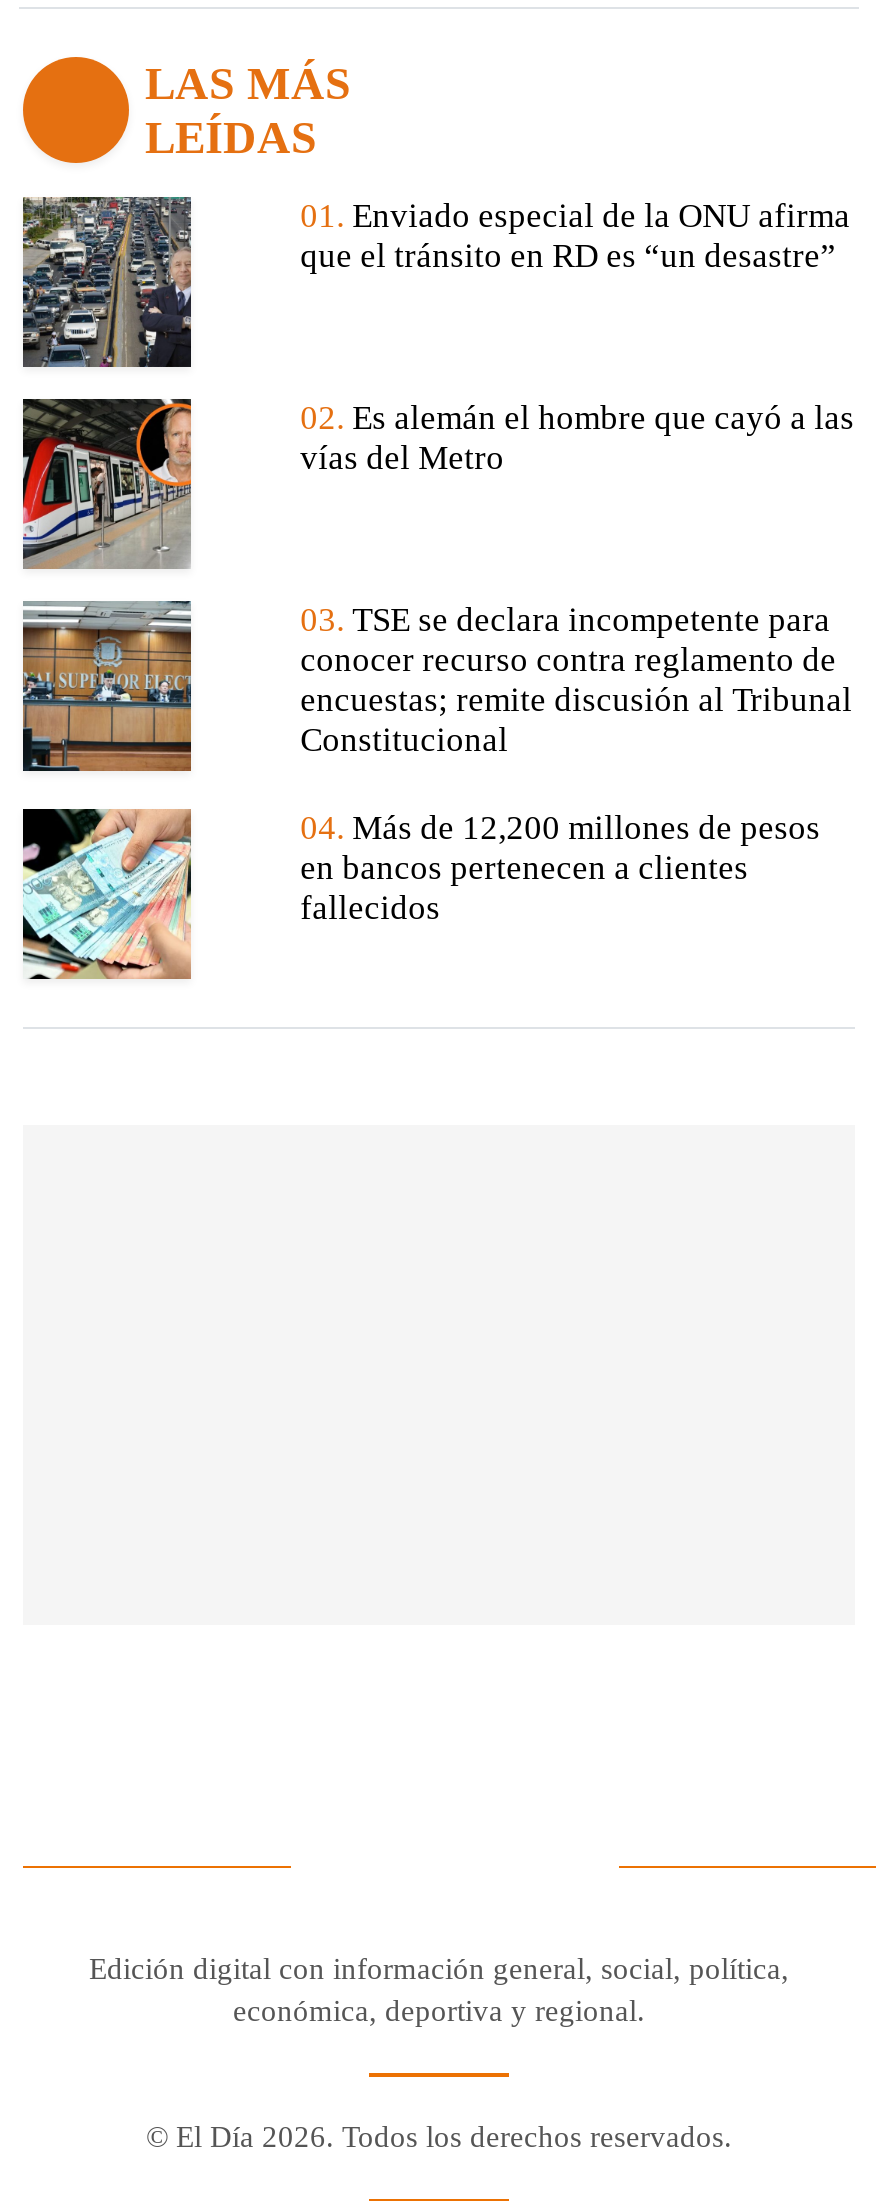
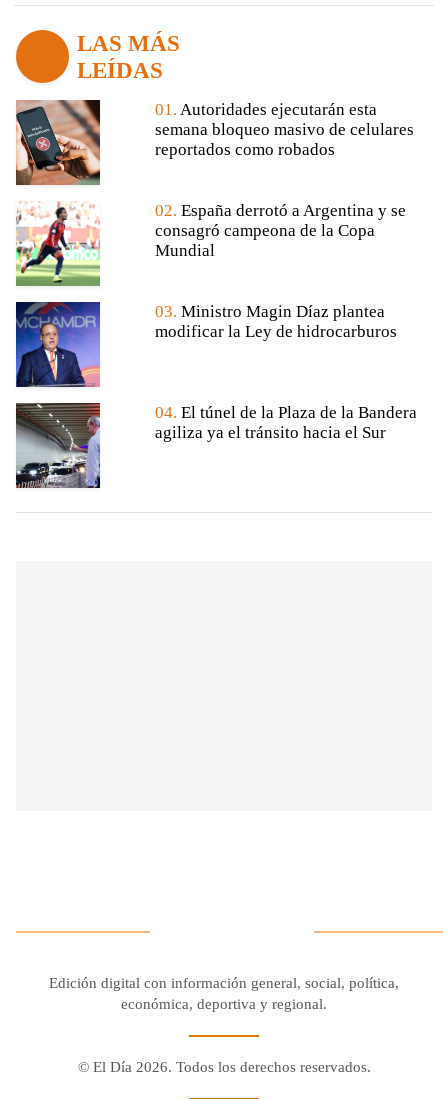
[21,195,193,369] [image] -> [15,99,101,186] [image]
[300,197,850,275] 01. Enviado especial de la ONU afirma | que el tránsito en RD es “un desastre” -> [155,100,414,159] 01. Autoridades ejecutarán esta | semana bloqueo masivo de celulares | reportados como robados
[21,397,193,569] [image] -> [15,201,101,286] [image]
[300,399,854,477] 02. Es alemán el hombre que cayó a las | vías del Metro -> [155,201,406,260] 02. España derrotó a Argentina y se | consagró campeona de la Copa | Mundial
[21,599,193,773] [image] -> [15,302,101,388] [image]
[300,601,852,759] 03. TSE se declara incompetente para | conocer recurso contra reglamento de | encuestas; remite discusión al Tribunal | Constitucional -> [155,302,397,341] 03. Ministro Magin Díaz plantea | modificar la Ley de hidrocarburos
[23,807,193,981] [image] -> [15,402,101,489] [image]
[300,809,820,927] 04. Más de 12,200 millones de pesos | en bancos pertenecen a clientes | fallecidos -> [155,403,417,442] 04. El túnel de la Plaza de la Bandera | agiliza ya el tránsito hacia el Sur

